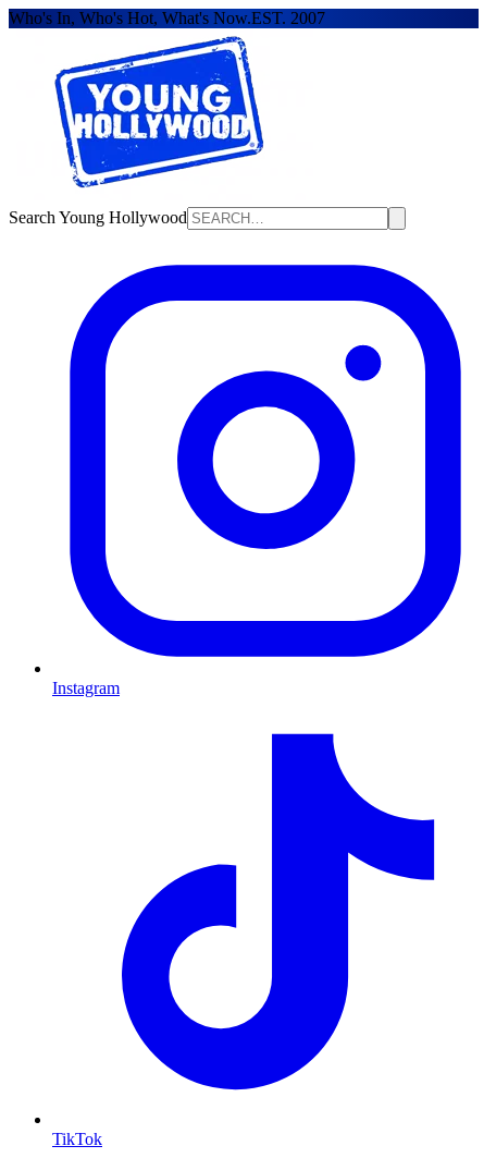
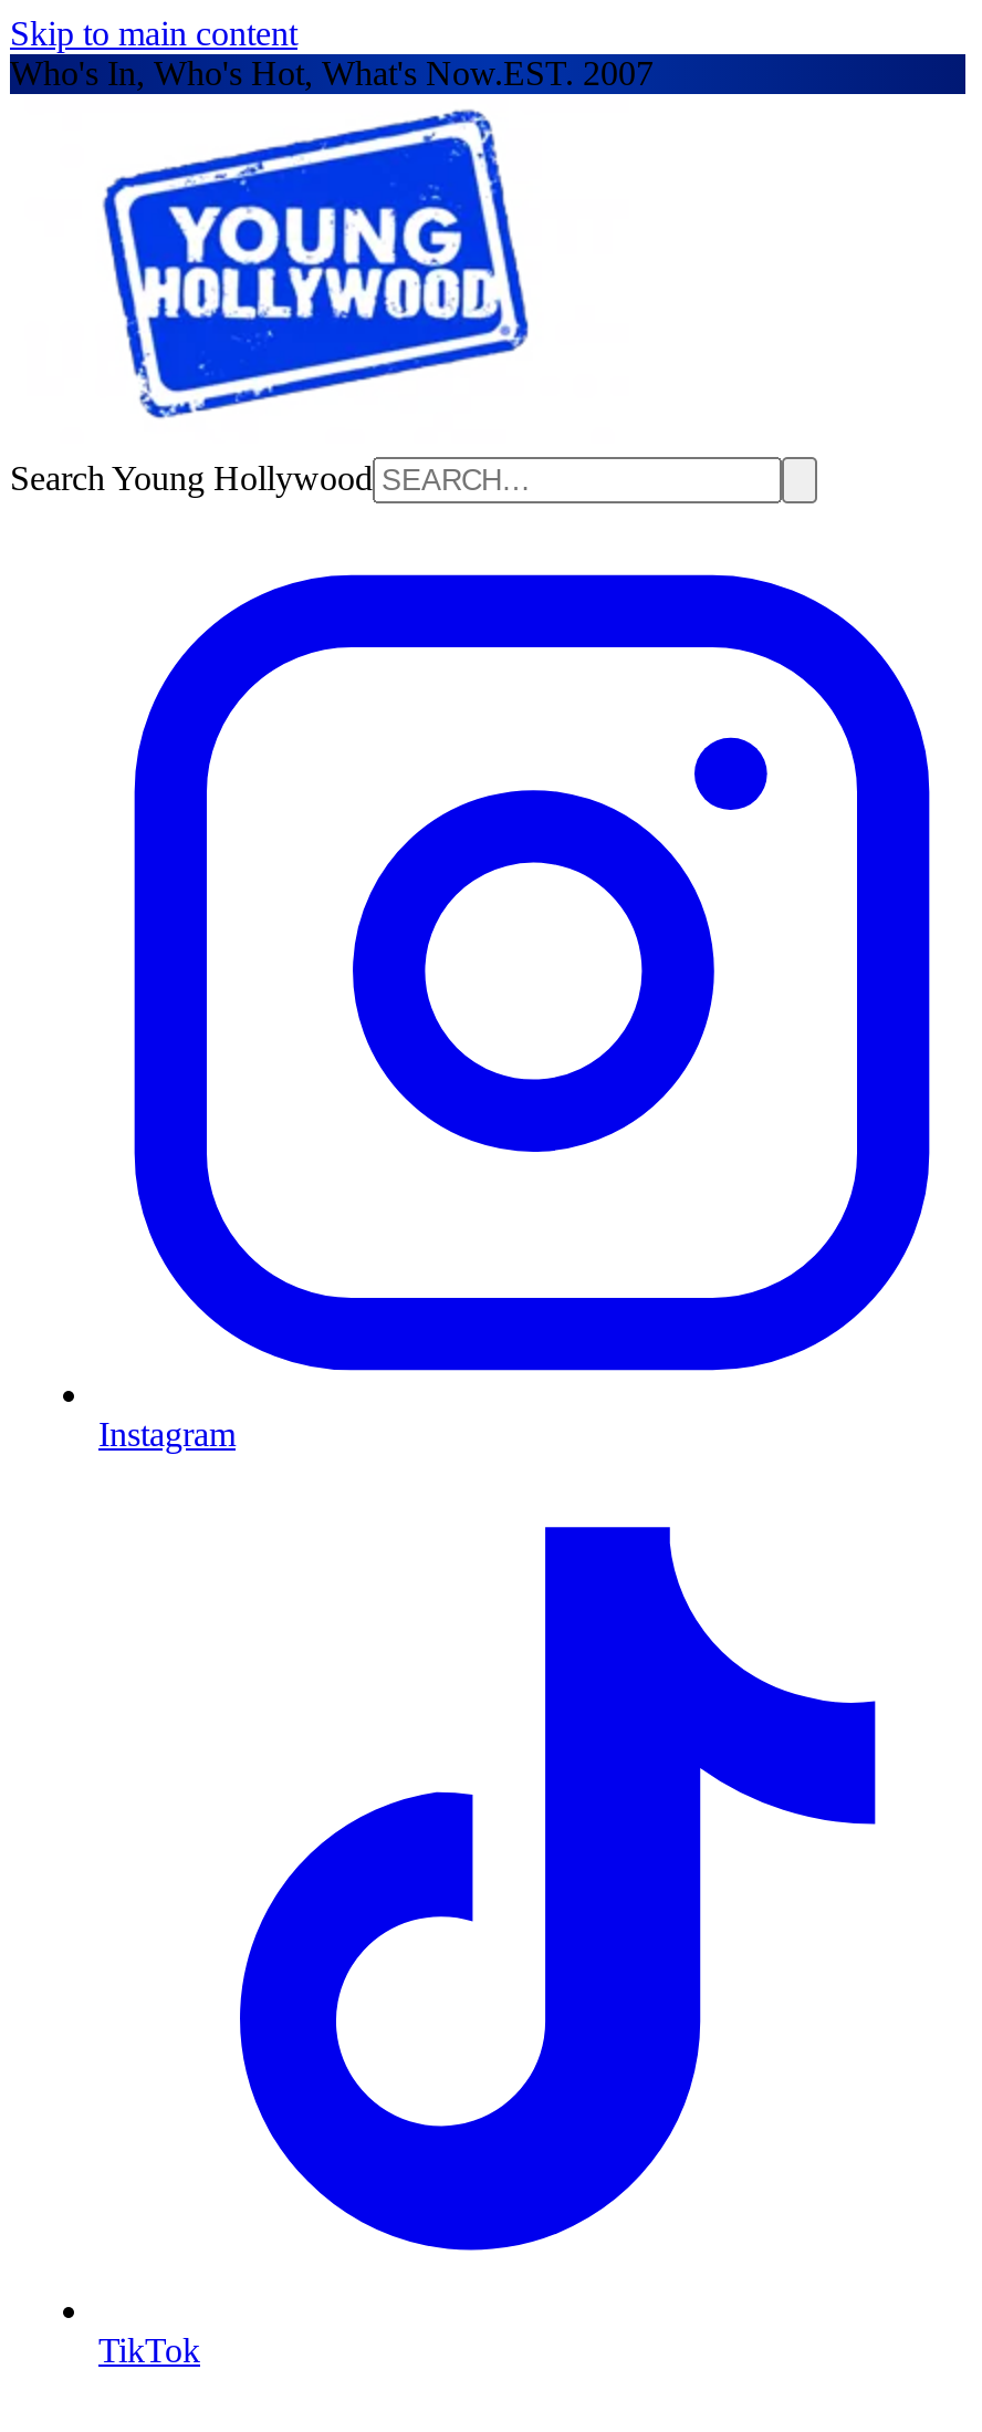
none -> [10,14,297,52] Skip to main content

